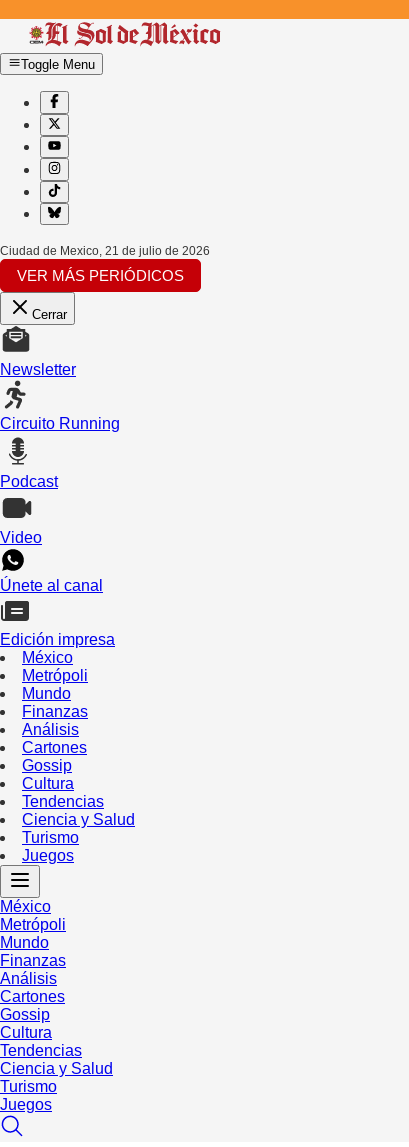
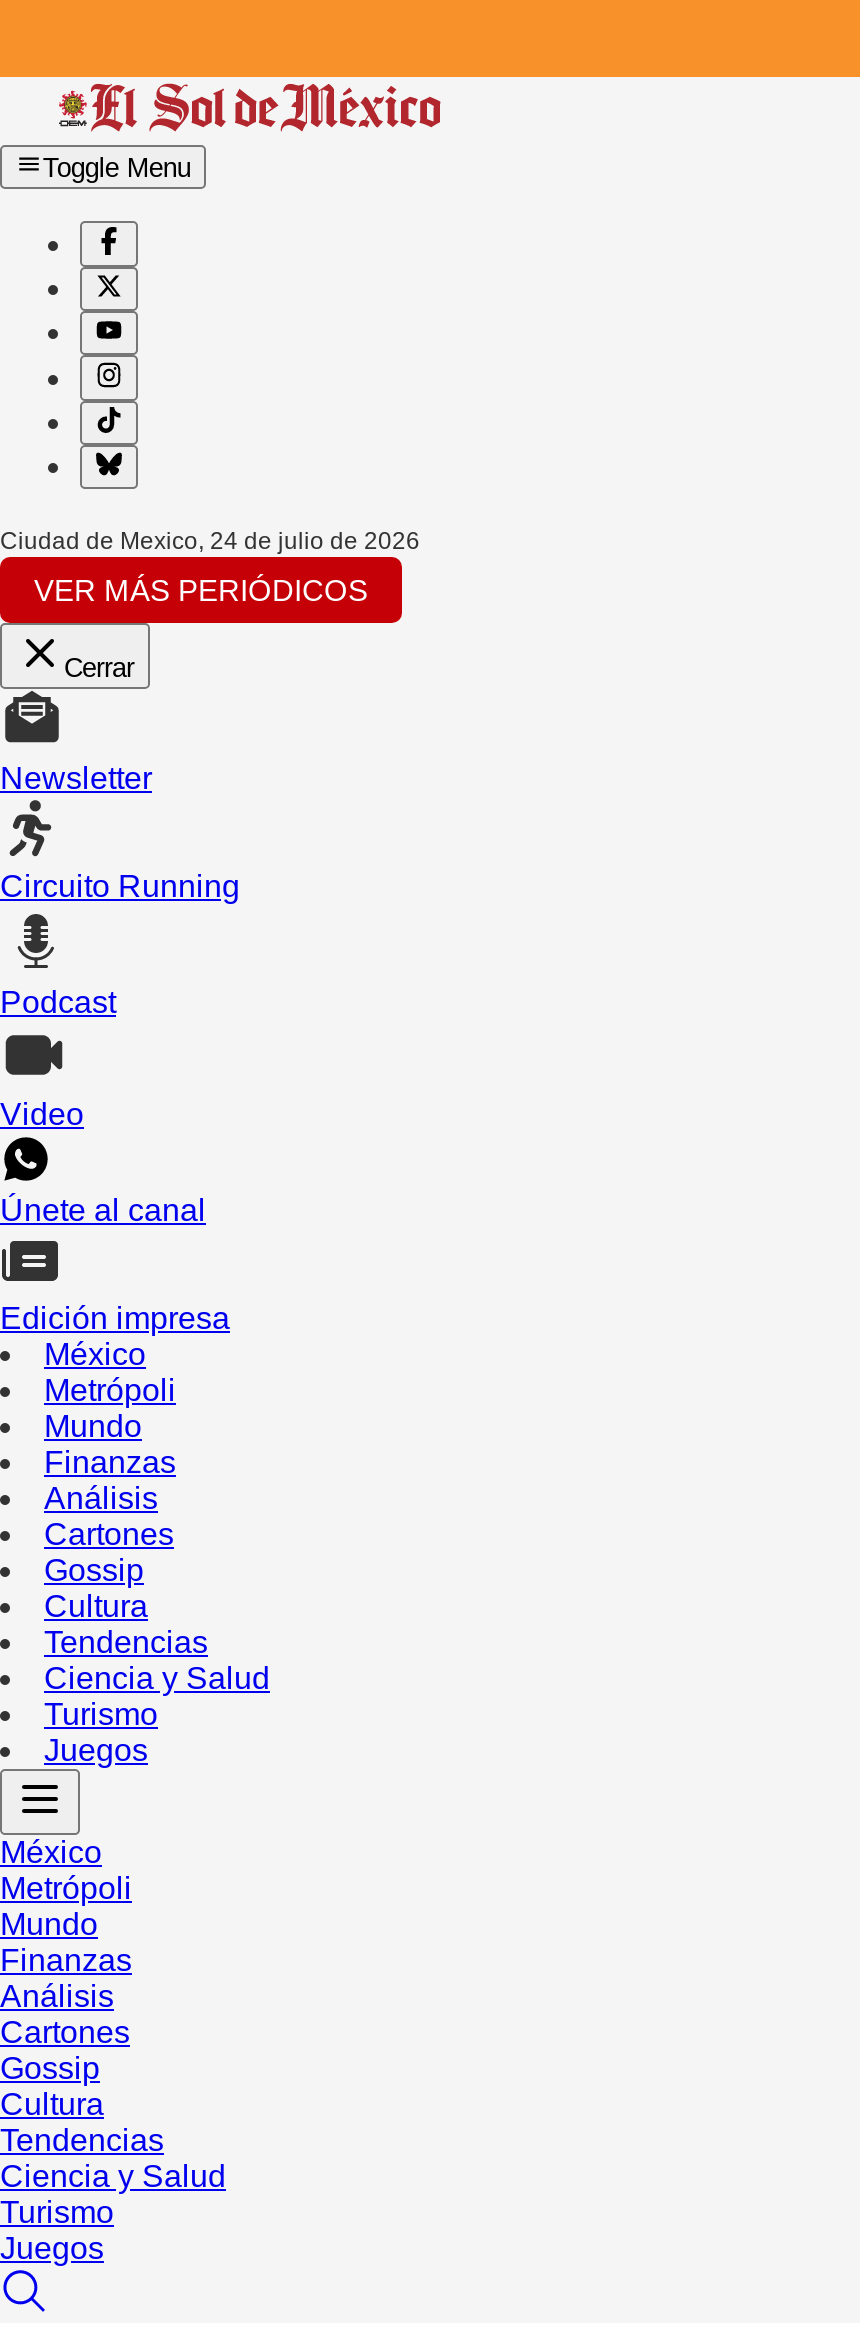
[0,244,210,258] Ciudad de Mexico, 21 de julio de 2026 -> [0,528,420,556] Ciudad de Mexico, 24 de julio de 2026

